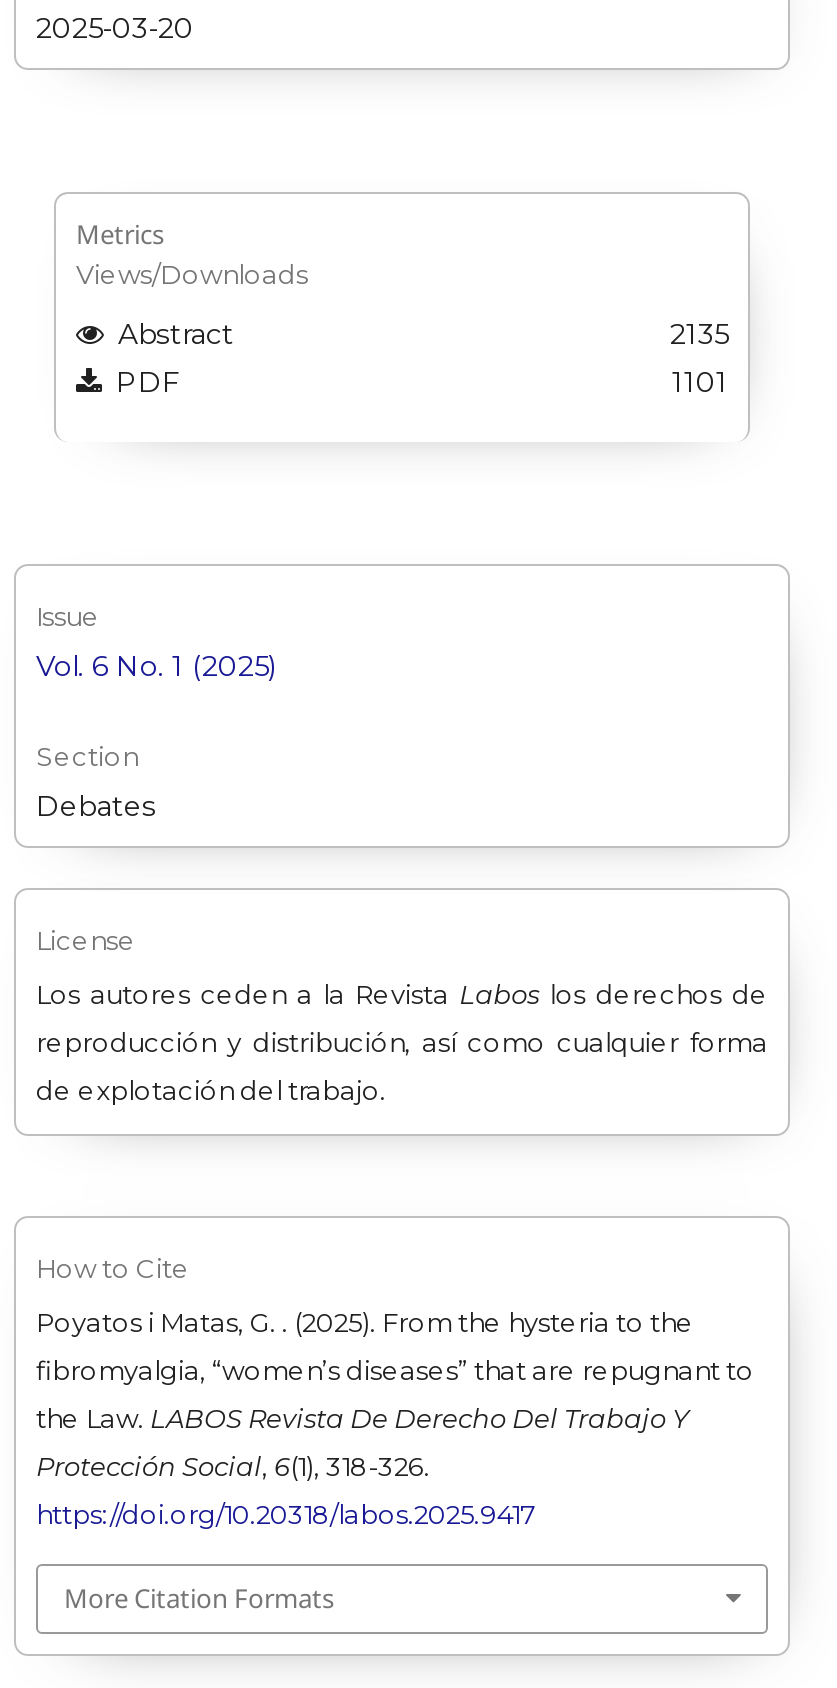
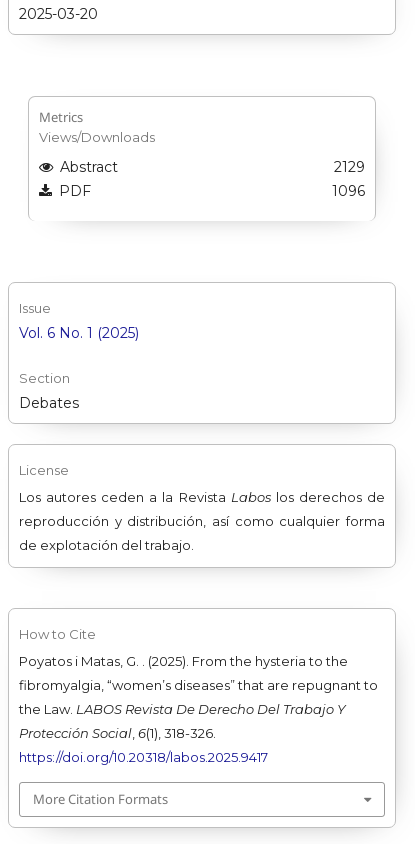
[670,316,728,352] 2135 -> [334,158,365,176] 2129
[672,364,728,400] 1101 -> [332,182,365,200] 1096

